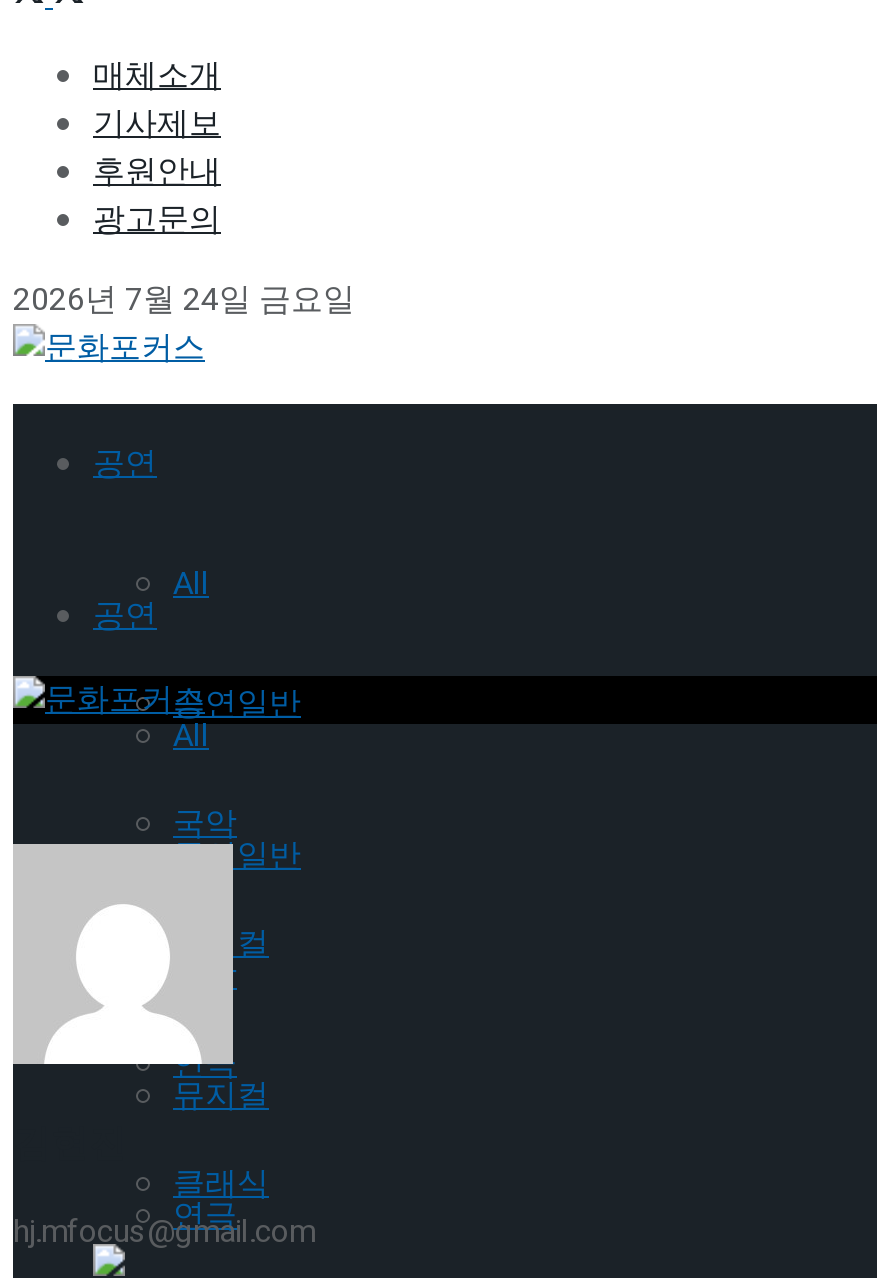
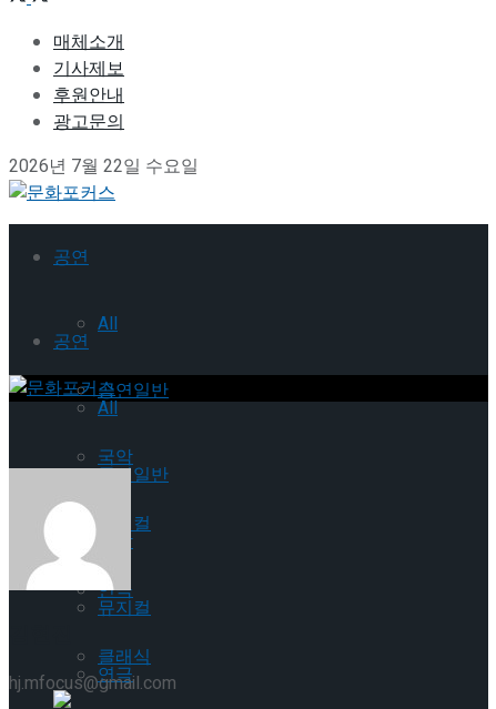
[13,276,355,324] 2026년 7월 24일 금요일 -> [9,153,199,180] 2026년 7월 22일 수요일

